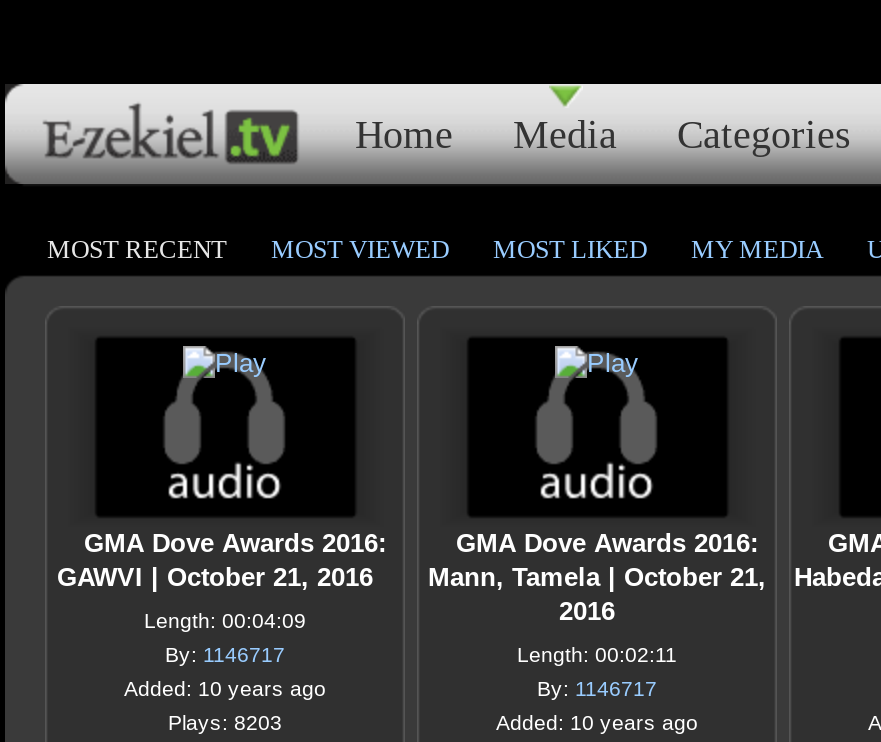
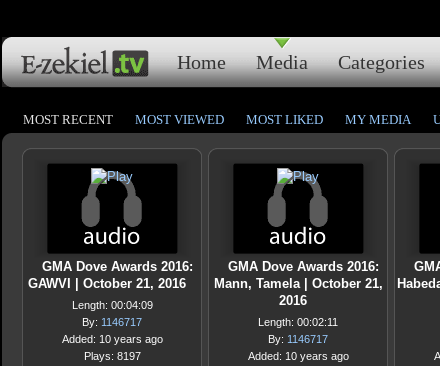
[168,710,282,734] Plays: 8203 -> [83,350,140,362] Plays: 8197

